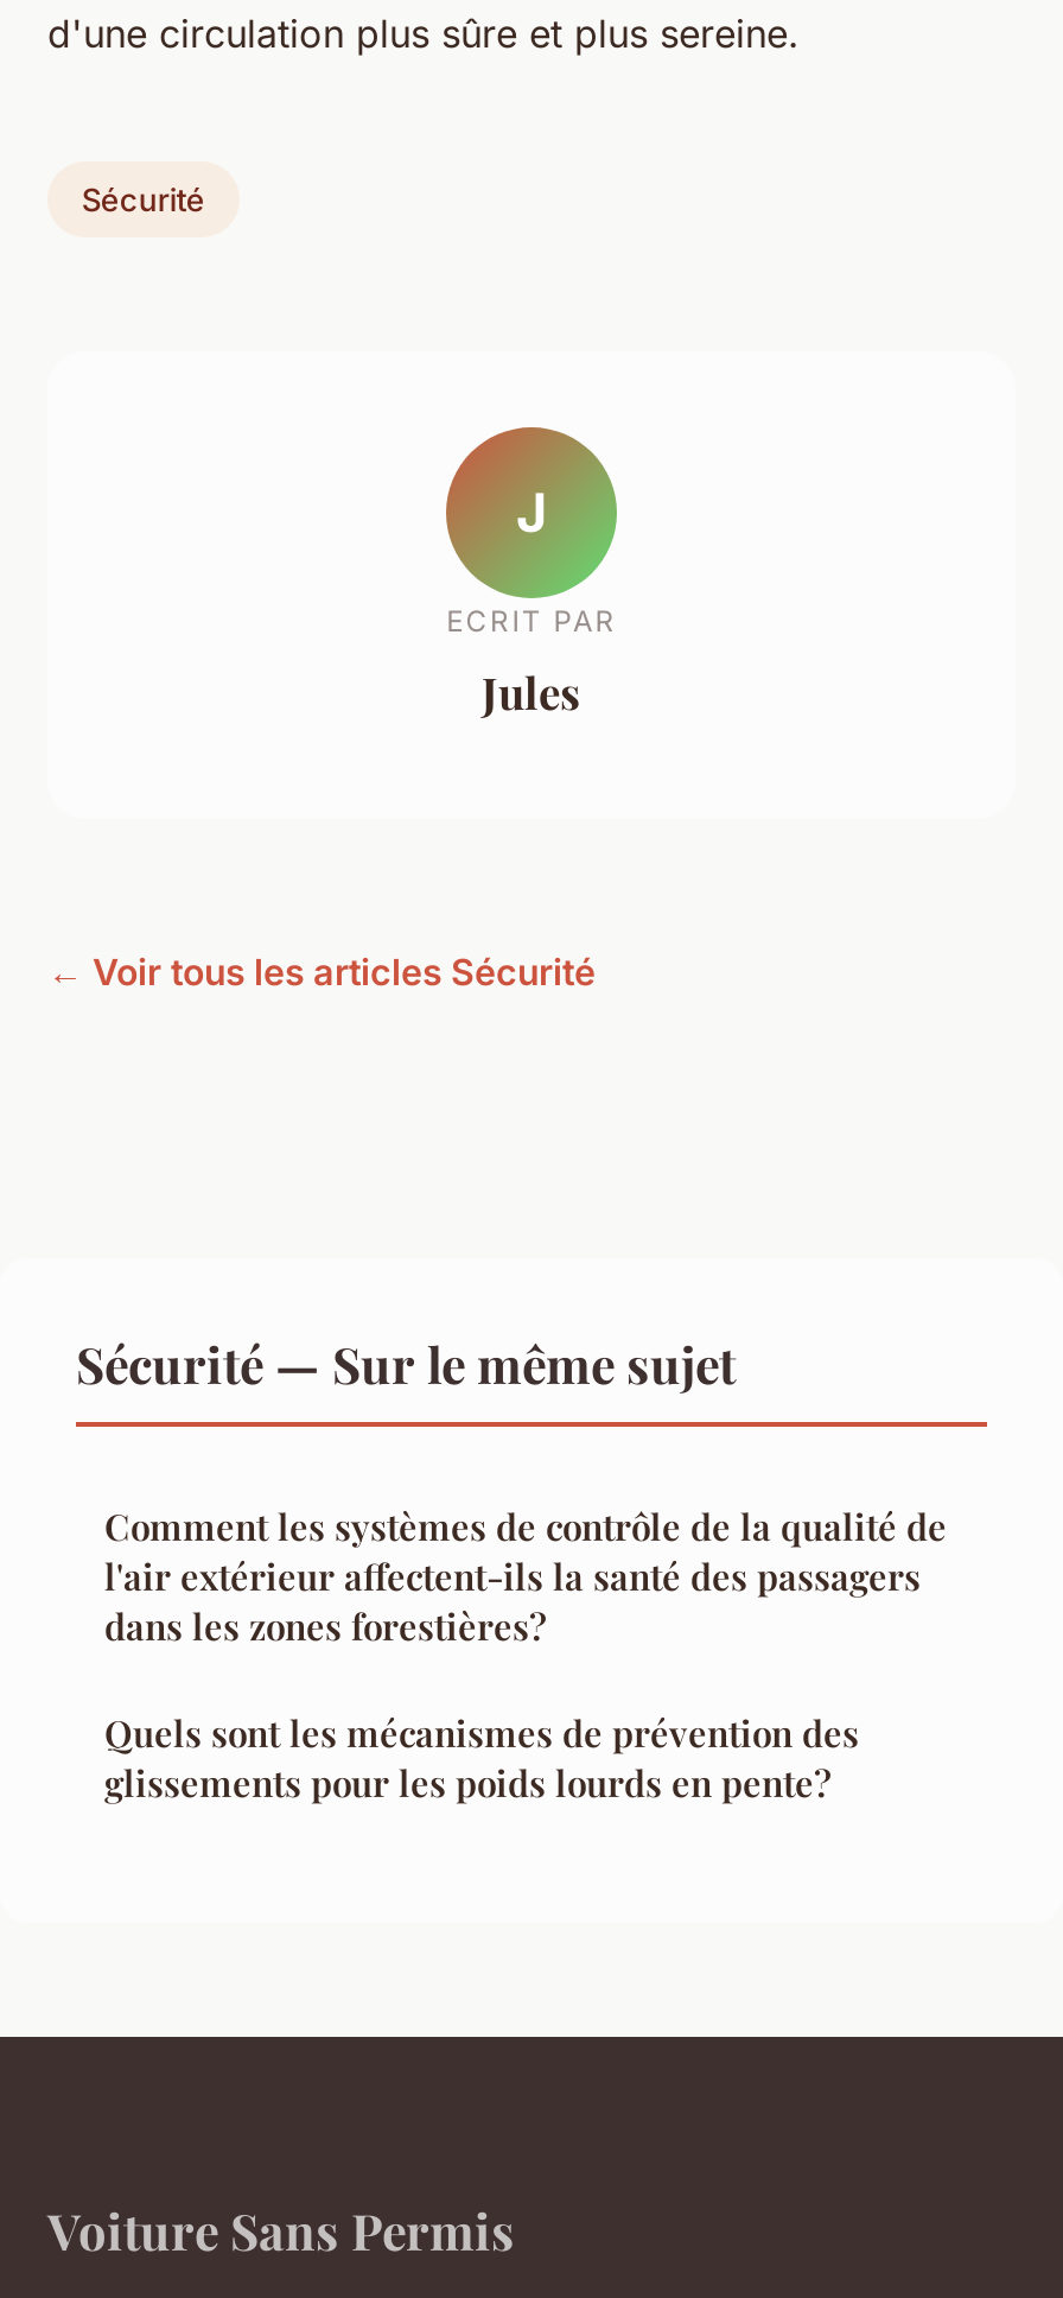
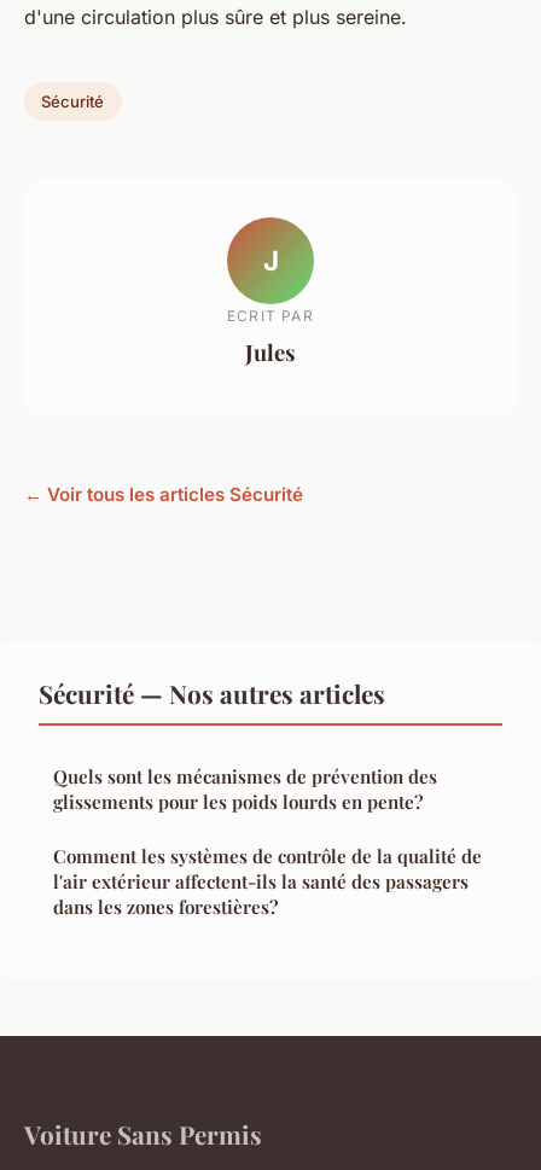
[76,1329,736,1396] Sécurité — Sur le même sujet -> [39,676,385,710] Sécurité — Nos autres articles
moved [104,1503,947,1650] -> [53,844,482,919]: Comment les systèmes de contrôle de la qualité de | l'air extérieur affectent-ils la santé des passagers | dans les zones forestières?
moved [104,1709,859,1807] -> [53,764,437,814]: Quels sont les mécanismes de prévention des | glissements pour les poids lourds en pente?

